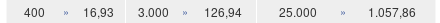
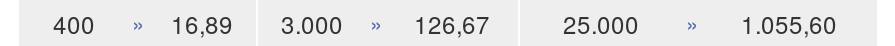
[82,3,113,20] 16,93 -> [171,6,233,40] 16,89
[204,3,242,20] 126,94 -> [414,6,490,40] 126,67
[367,3,415,20] 1.057,86 -> [741,6,837,40] 1.055,60

